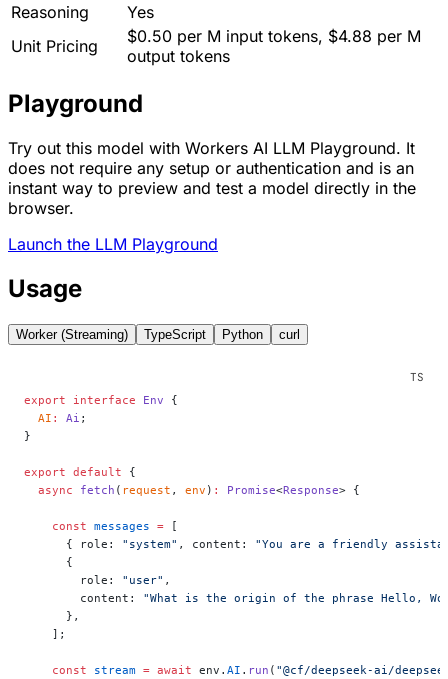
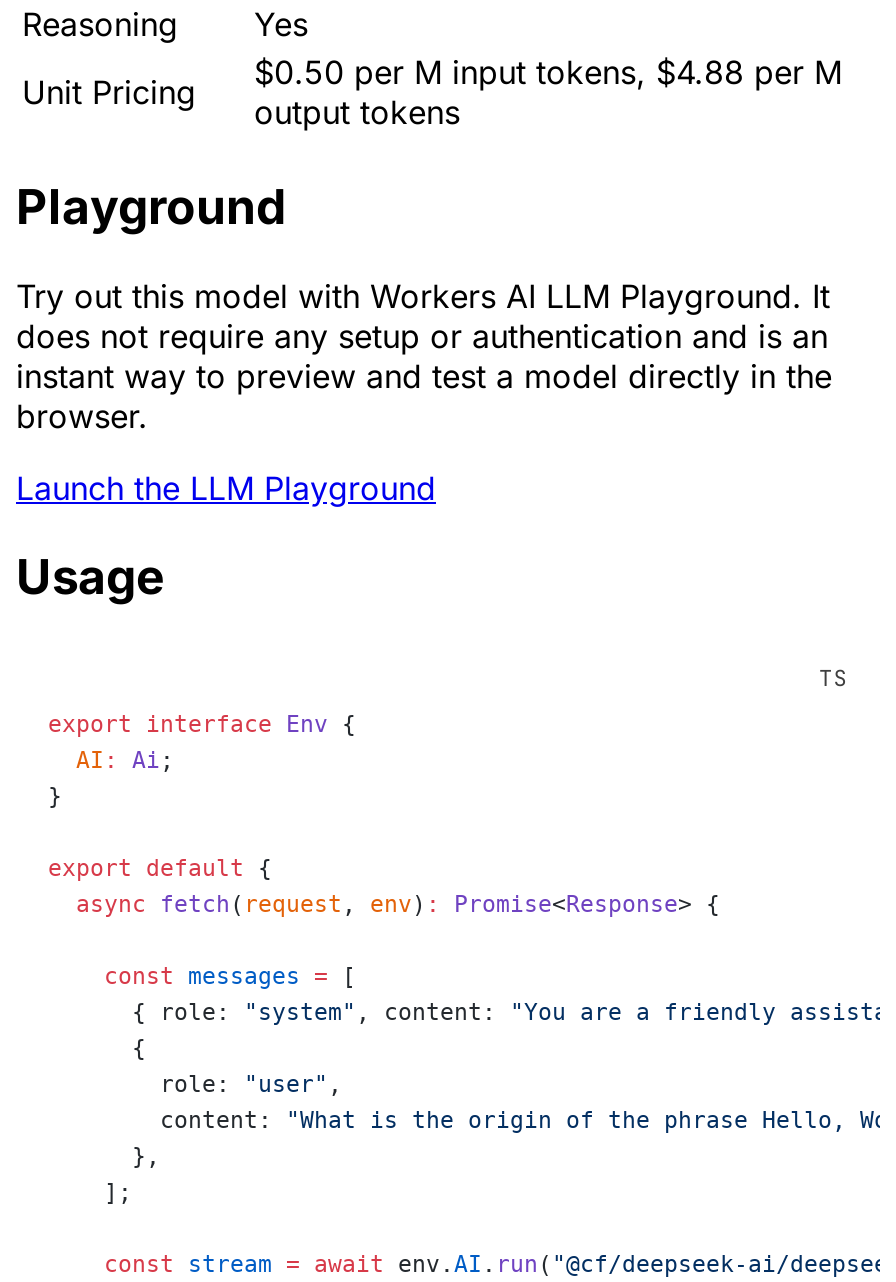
[16,327,300,342] Worker (Streaming) | TypeScript | Python | curl -> none

